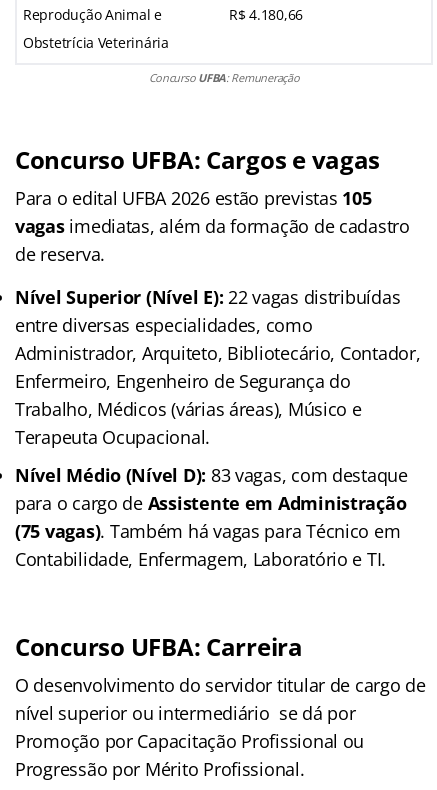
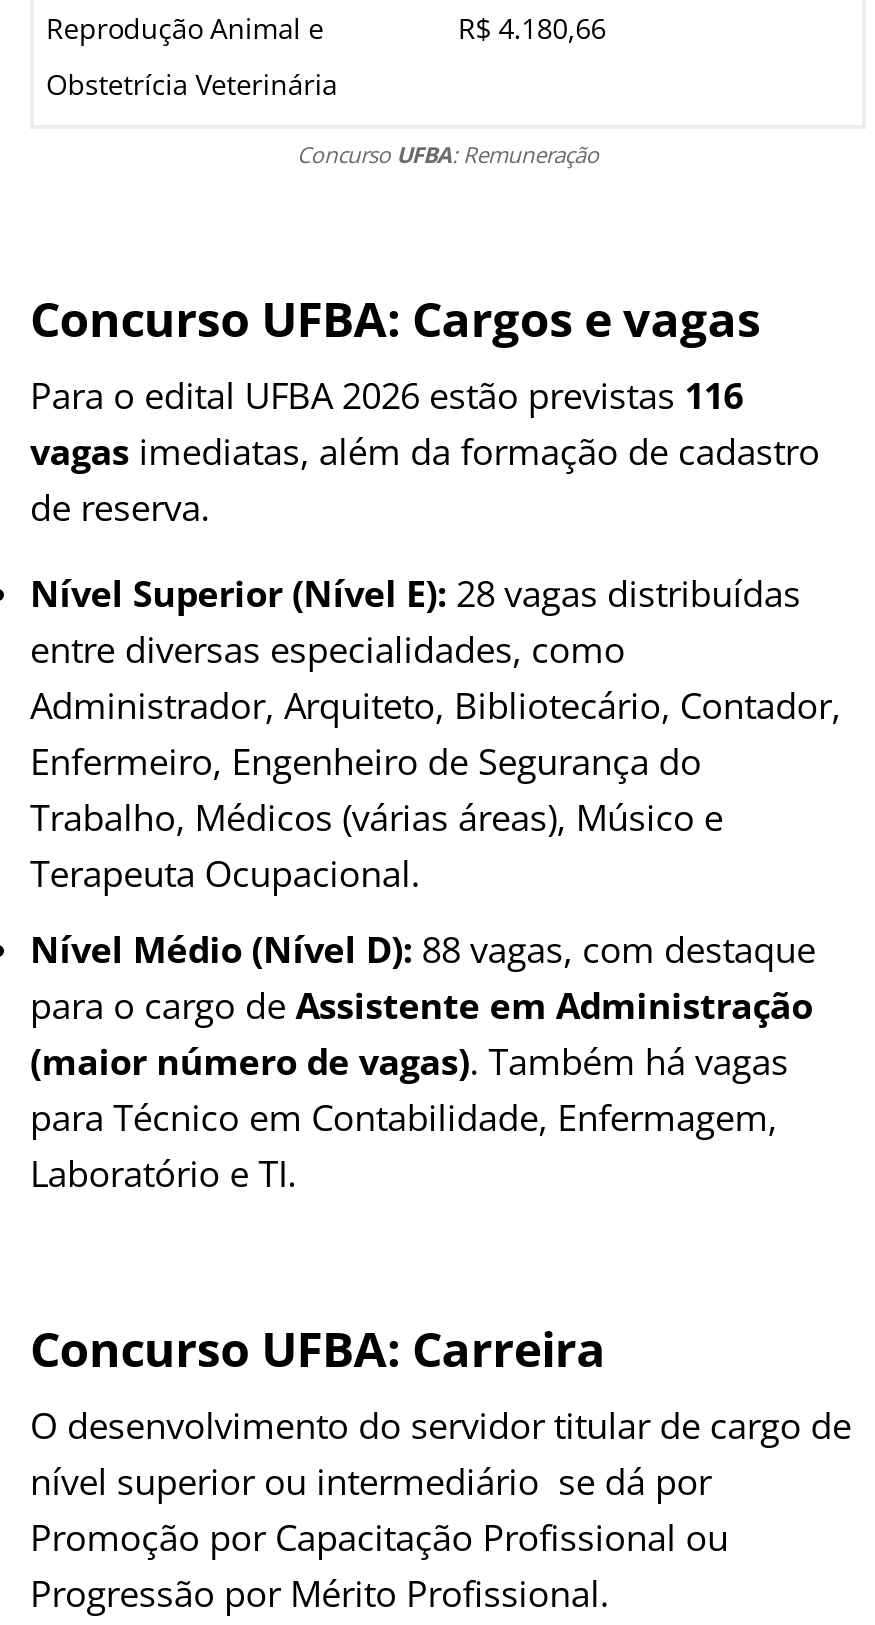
[15,186,371,210] Para o edital UFBA 2026 estão previstas 105 -> [30,371,743,419] Para o edital UFBA 2026 estão previstas 116
[15,285,400,309] Nível Superior (Nível E): 22 vagas distribuídas -> [30,569,801,617] Nível Superior (Nível E): 28 vagas distribuídas
[15,463,408,487] Nível Médio (Nível D): 83 vagas, com destaque -> [30,925,816,973] Nível Médio (Nível D): 88 vagas, com destaque
[15,519,400,571] (75 vagas). Também há vagas para Técnico em | Contabilidade, Enfermagem, Laboratório e TI. -> [30,1037,788,1197] (maior número de vagas). Também há vagas | para Técnico em Contabilidade, Enfermagem, | Laboratório e TI.

